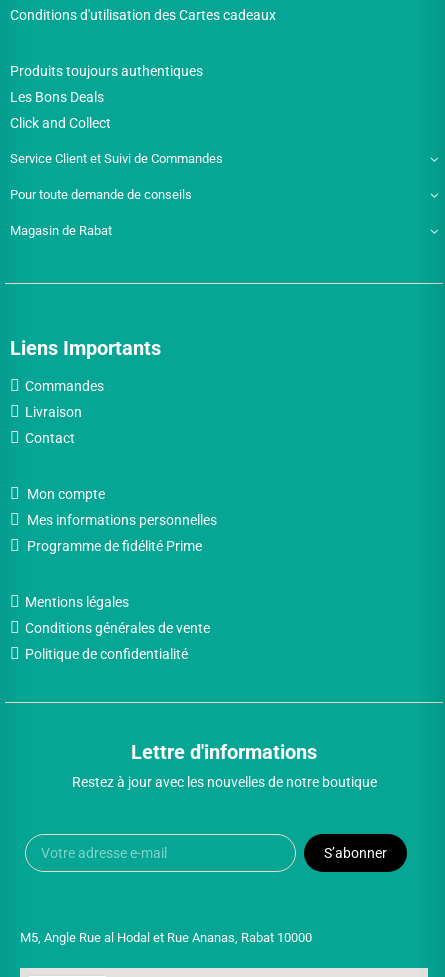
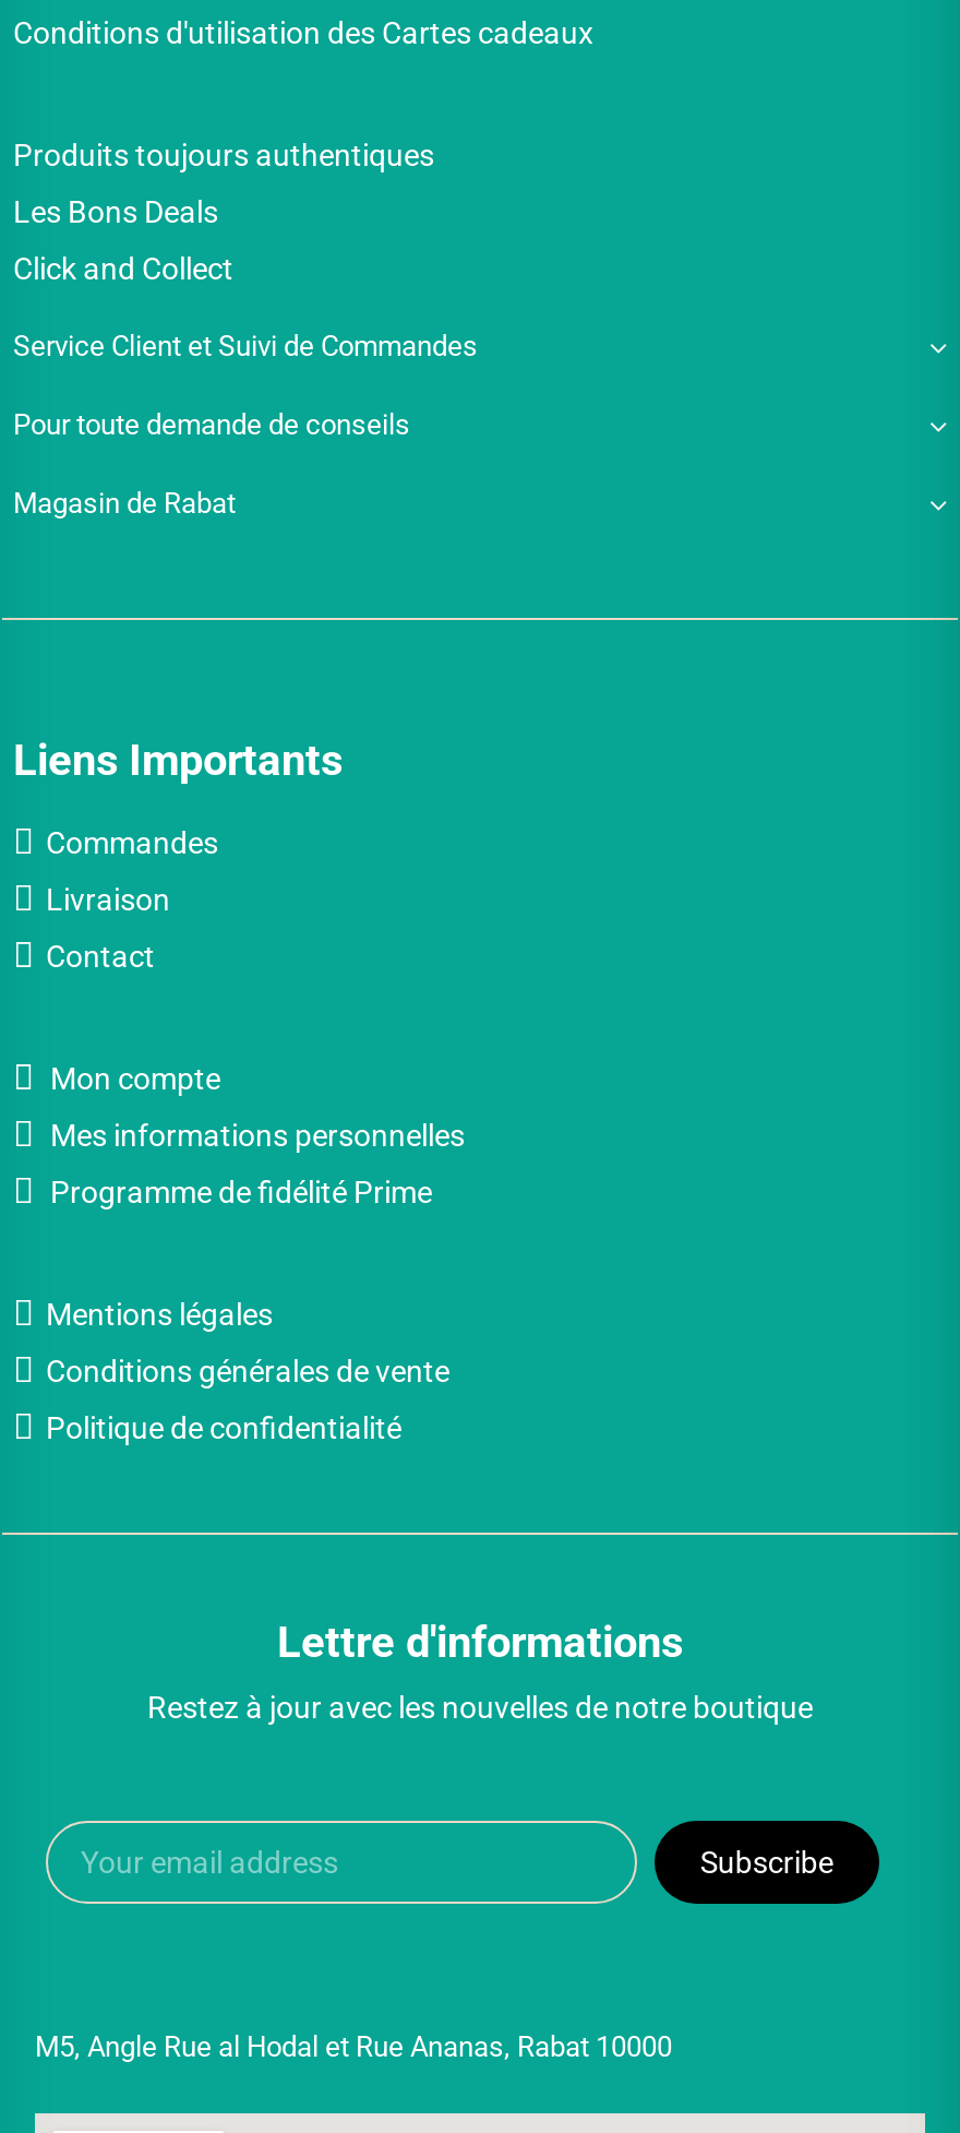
[324,845,387,861] S’abonner -> [700,1845,833,1880] Subscribe

